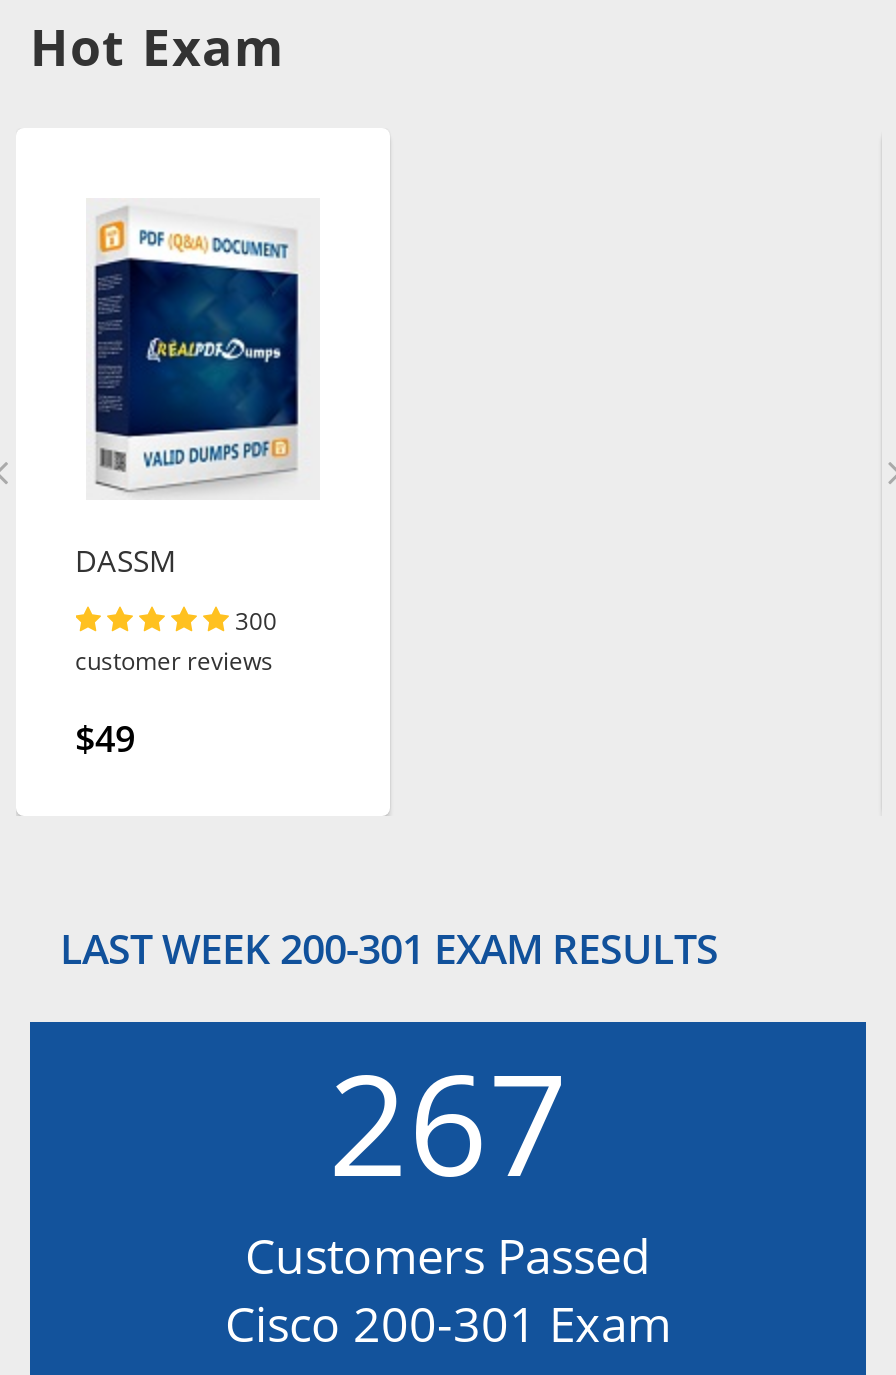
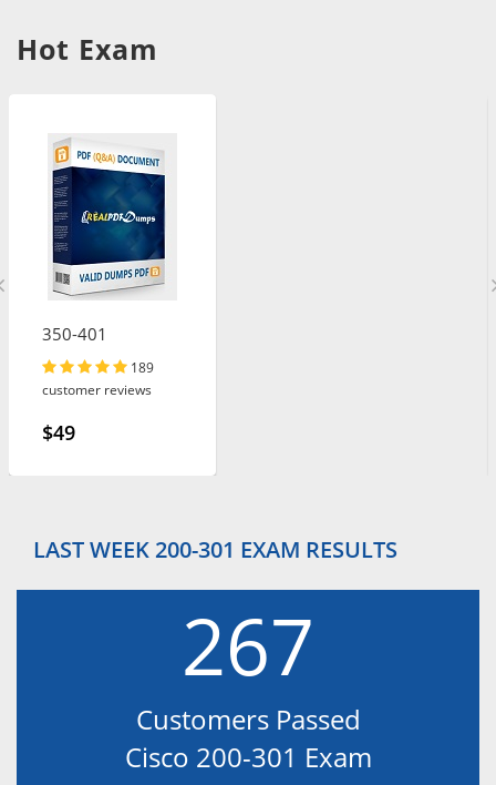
[75,540,177,580] DASSM -> [42,323,107,345] 350-401
[235,604,277,636] 300 -> [130,358,153,376] 189

